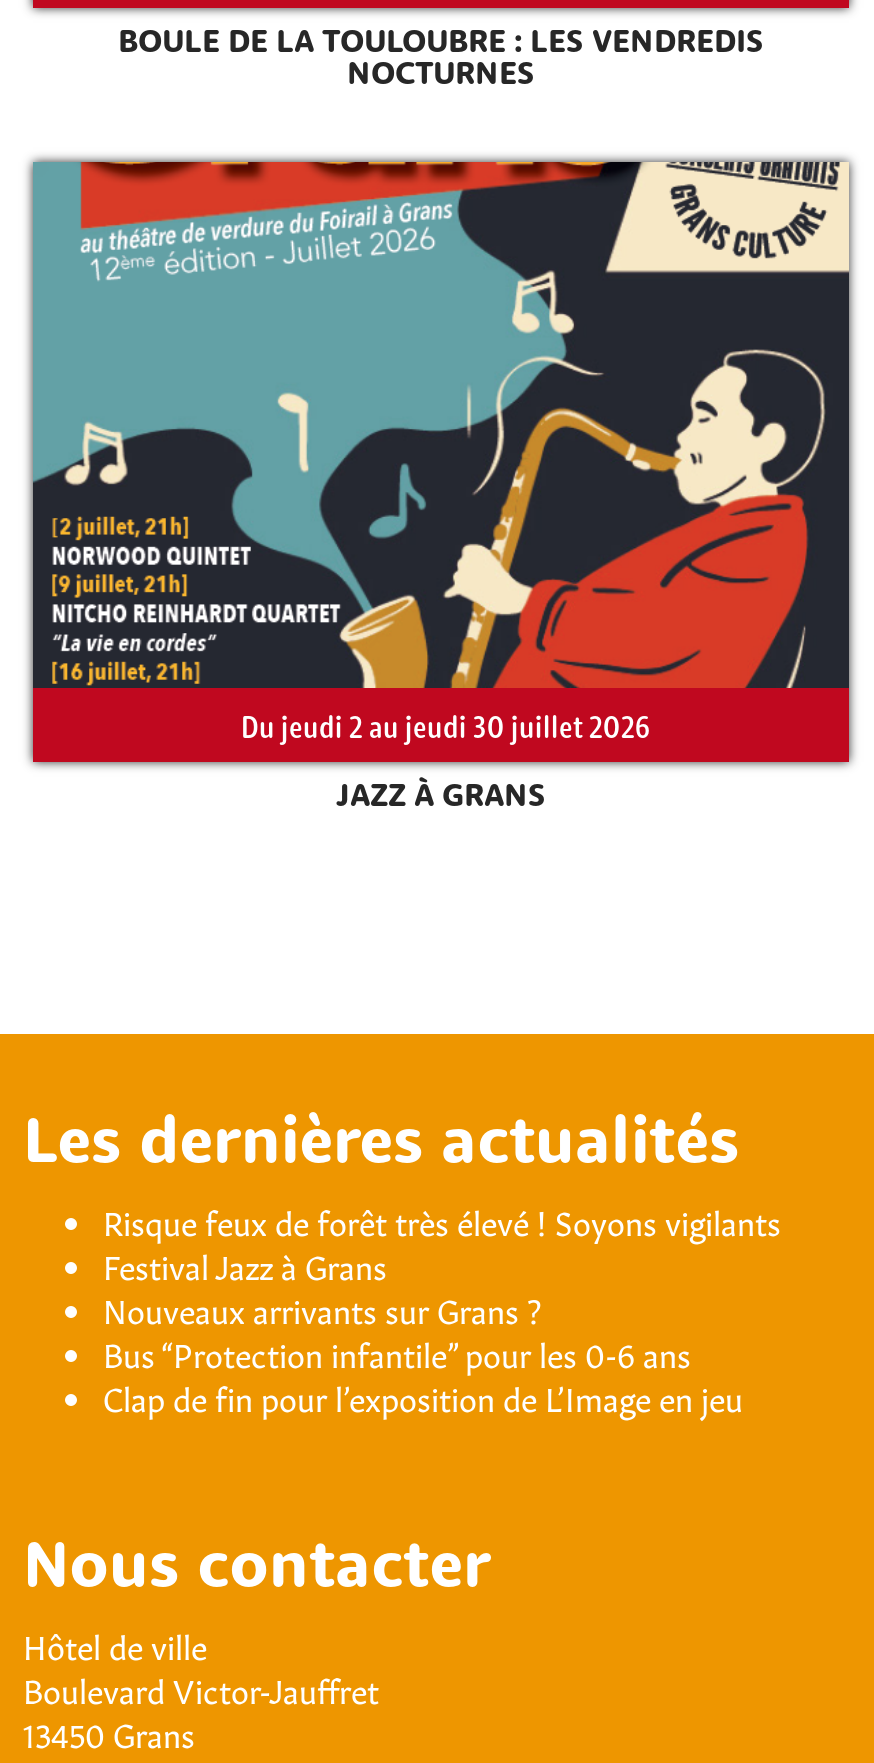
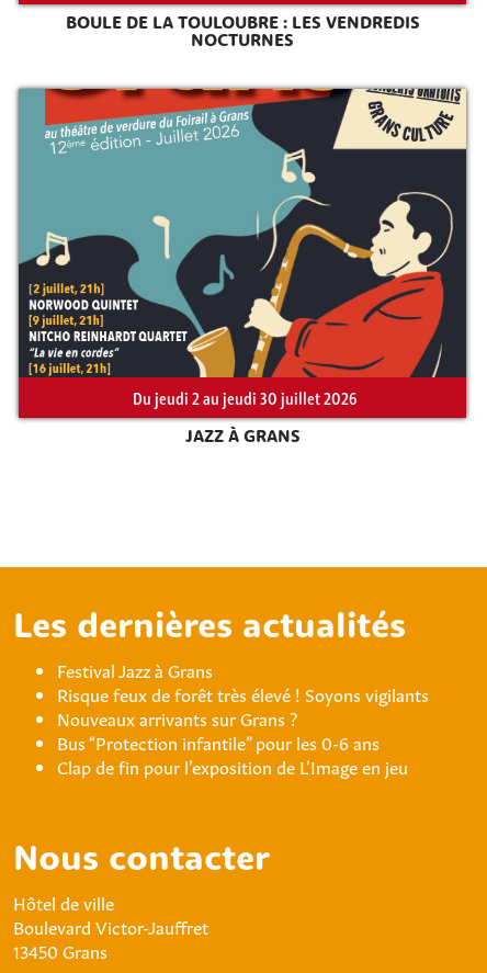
moved [103,1198,781,1242] -> [57,681,429,705]: Risque feux de forêt très élevé ! Soyons vigilants
moved [103,1242,387,1286] -> [57,657,213,681]: Festival Jazz à Grans

